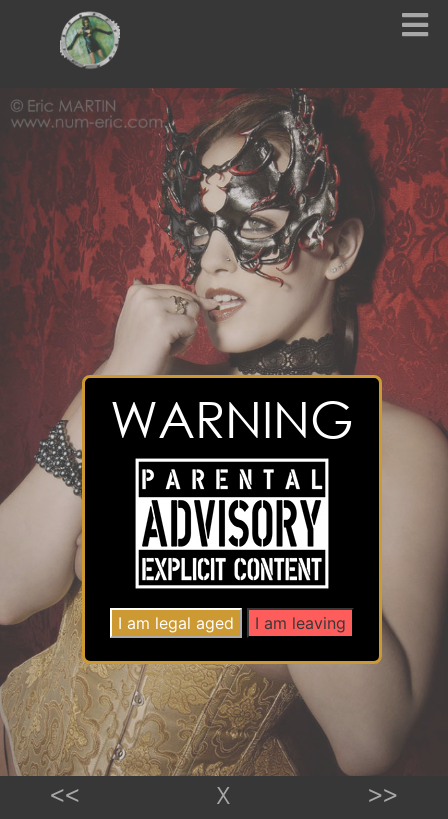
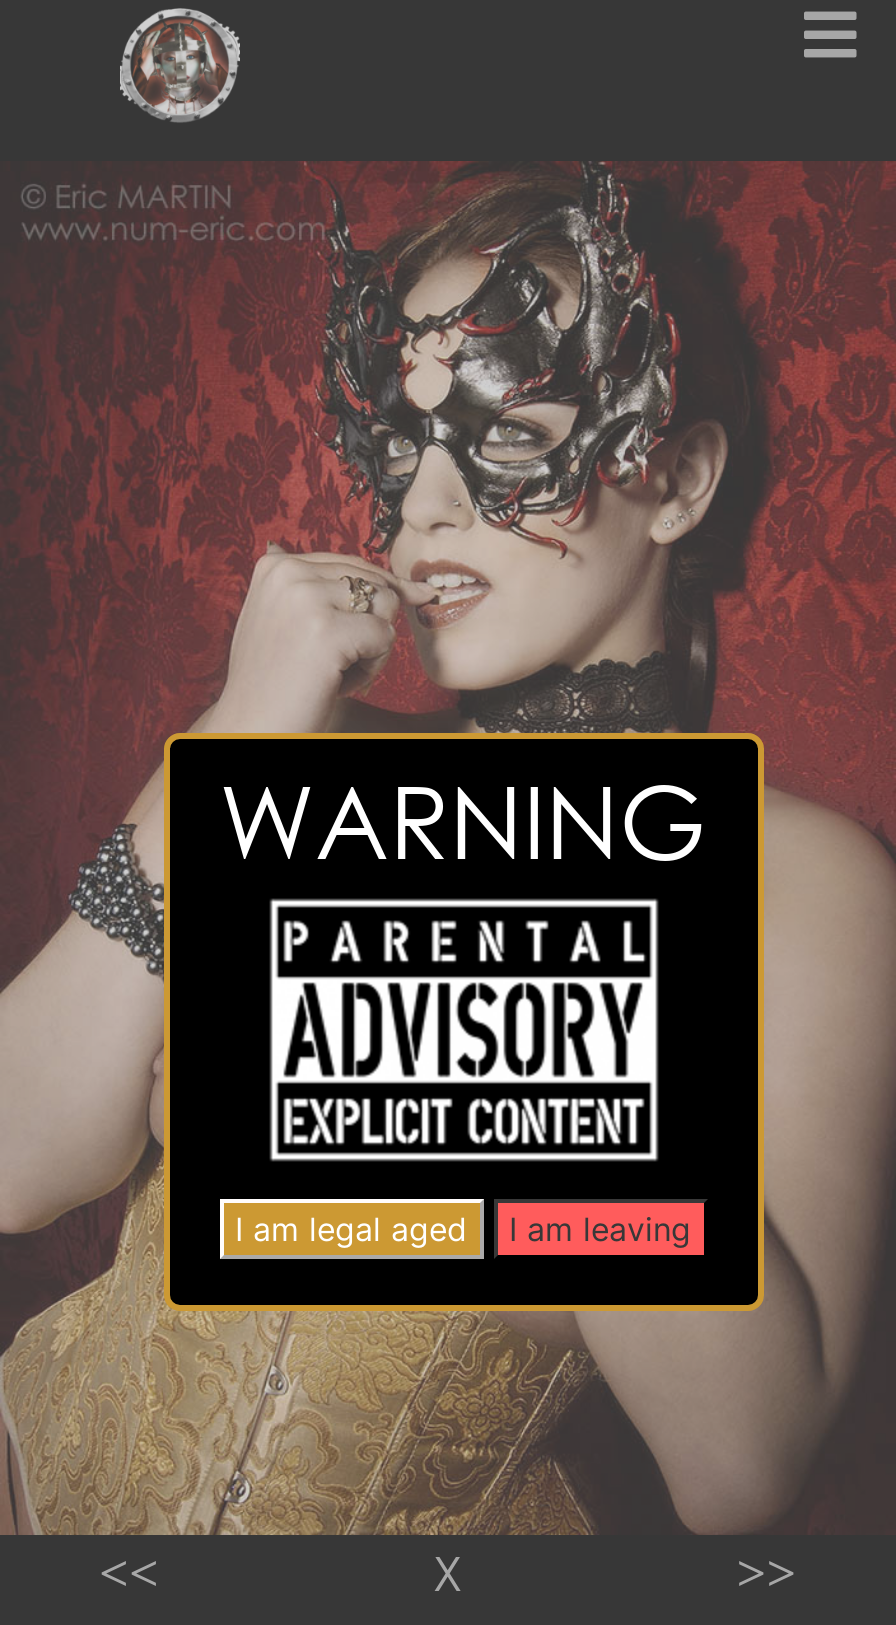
[66,17,113,64] [image] -> [130,19,228,115] [image]

